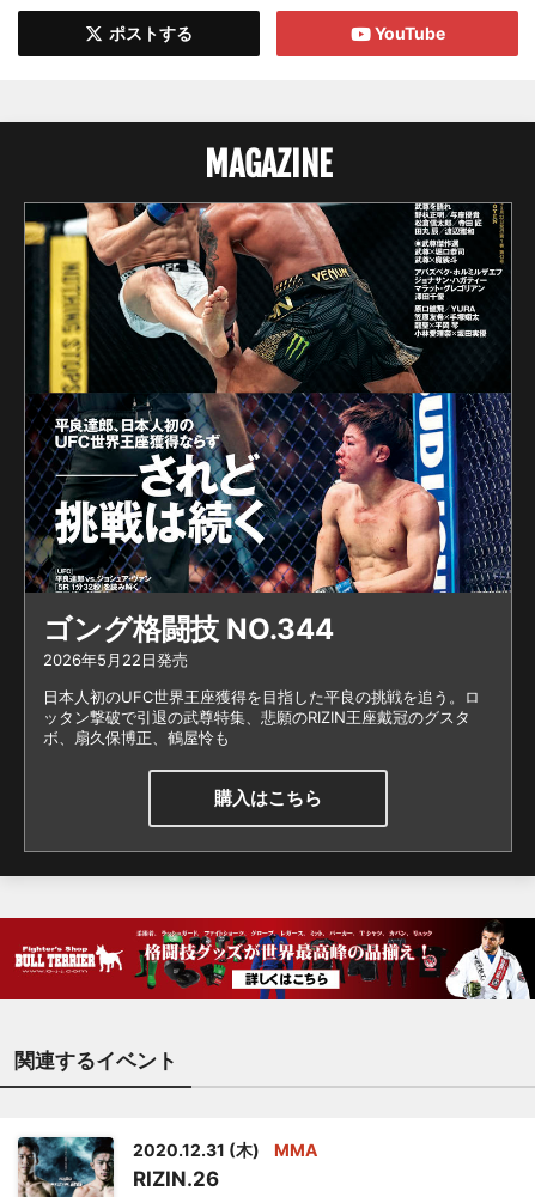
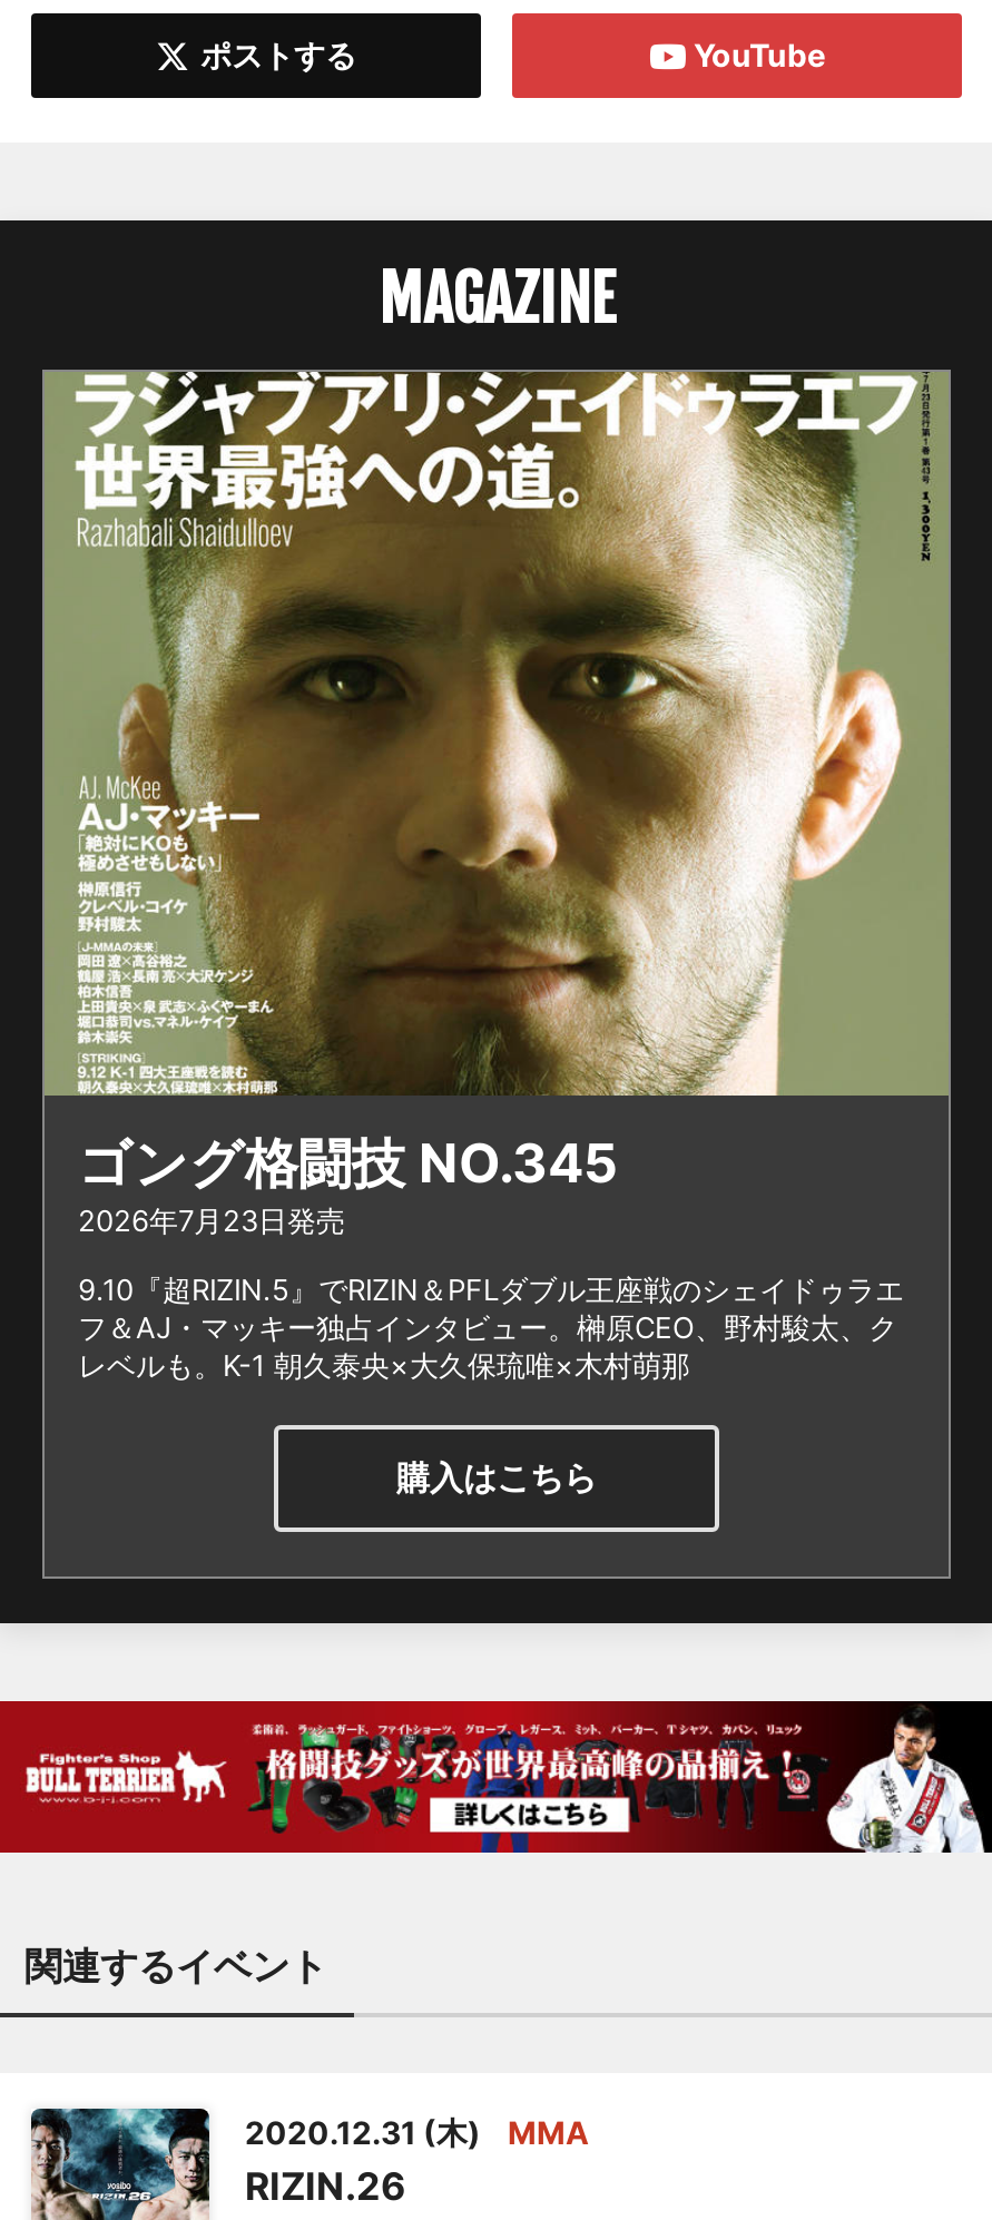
[25,202,512,669] [image] | ゴング格闘技 NO.344 | 2026年5月22日発売 -> [42,370,951,1237] [image] | ゴング格闘技 NO.345 | 2026年7月23日発売
[43,687,480,746] 日本人初のUFC世界王座獲得を目指した平良の挑戦を追う。ロ | ッタン撃破で引退の武尊特集、悲願のRIZIN王座戴冠のグスタ | ボ、扇久保博正、鶴屋怜も -> [78,1271,904,1382] 9.10『超RIZIN.5』でRIZIN＆PFLダブル王座戦のシェイドゥラエ | フ＆AJ・マッキー独占インタビュー。榊原CEO、野村駿太、ク | レベルも。K-1 朝久泰央×大久保琉唯×木村萌那

